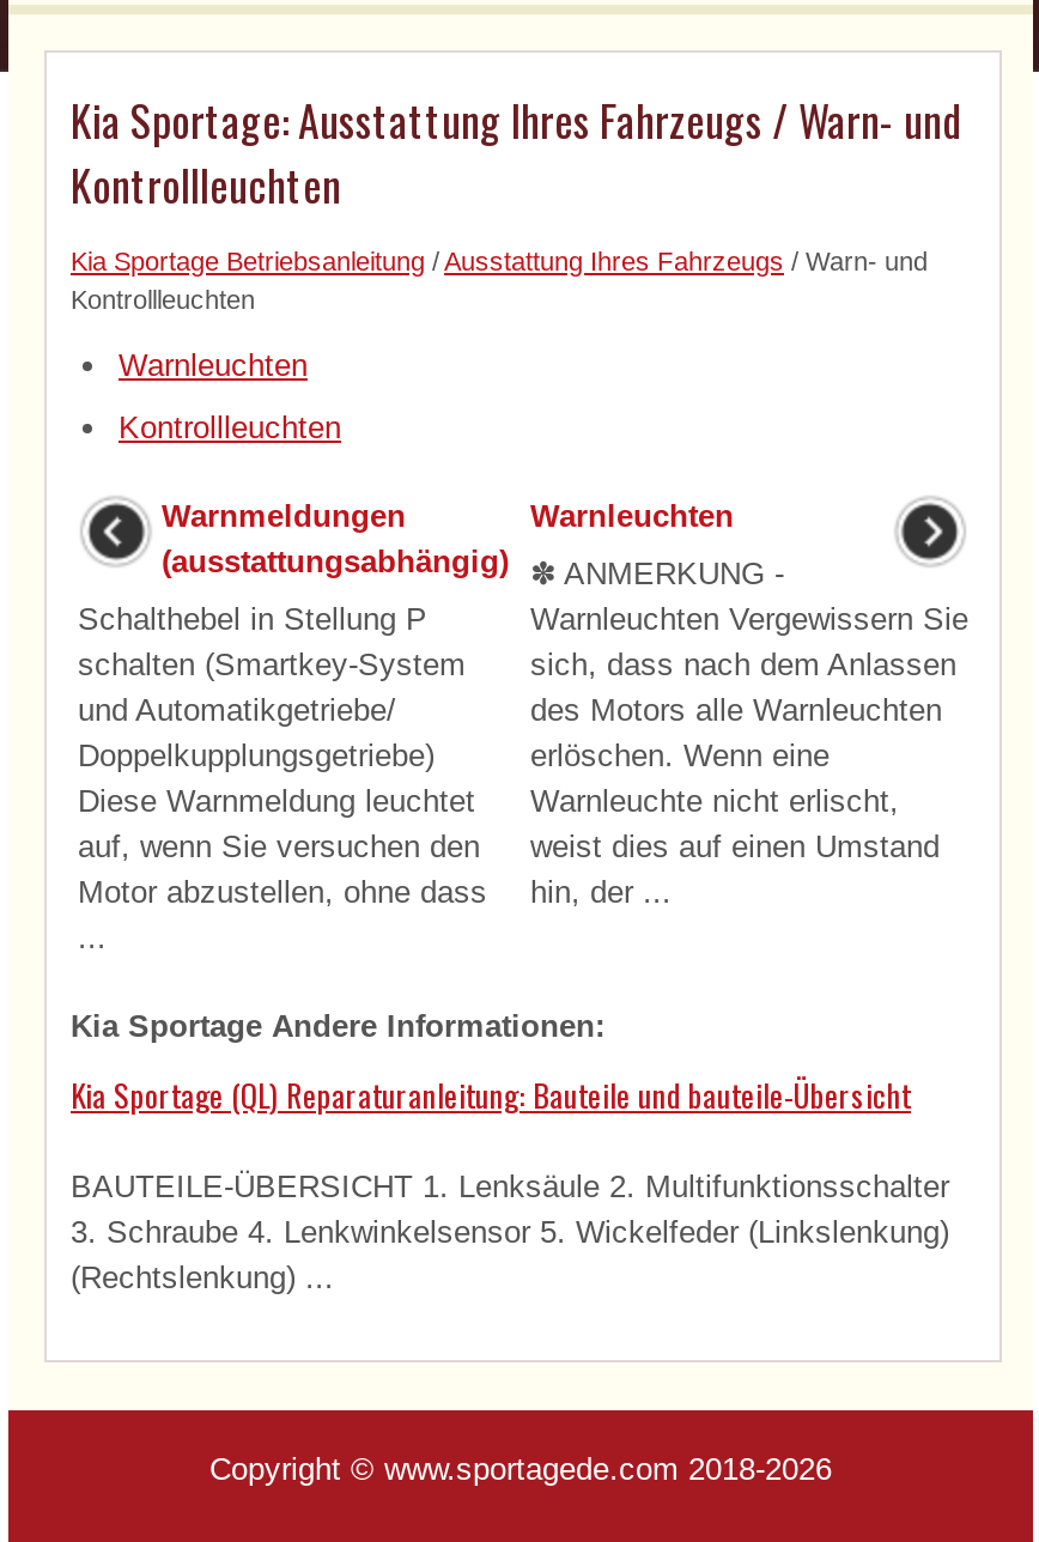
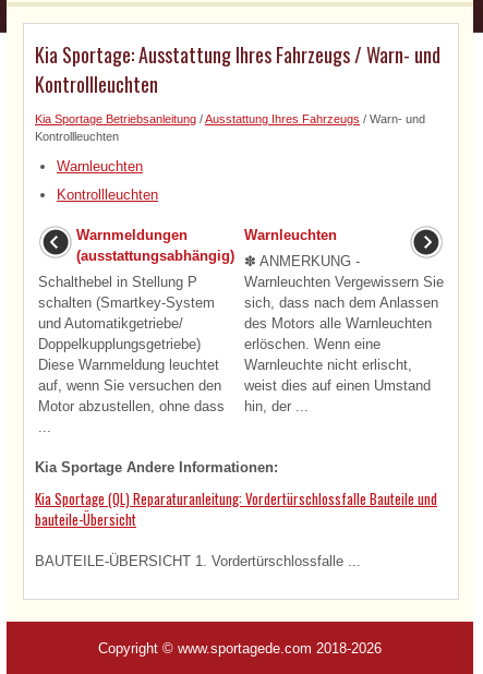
[71,1070,911,1118] Kia Sportage (QL) Reparaturanleitung: Bauteile und bauteile-Übersicht -> [35,488,437,530] Kia Sportage (QL) Reparaturanleitung: Vordertürschlossfalle Bauteile und | bauteile-Übersicht
[71,1168,949,1295] BAUTEILE-ÜBERSICHT 1. Lenksäule 2. Multifunktionsschalter | 3. Schraube 4. Lenkwinkelsensor 5. Wickelfeder (Linkslenkung) | (Rechtslenkung) ... -> [35,553,361,569] BAUTEILE-ÜBERSICHT 1. Vordertürschlossfalle ...

